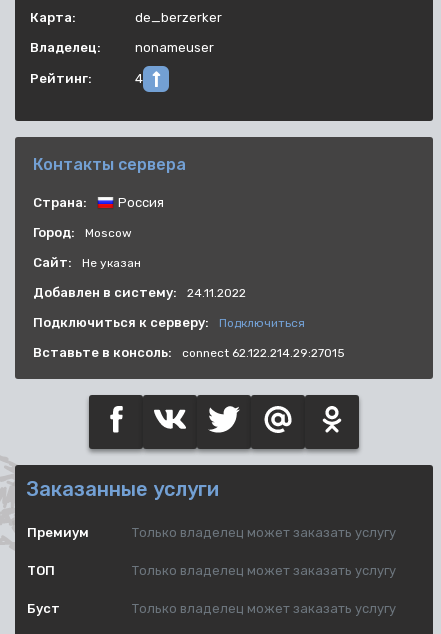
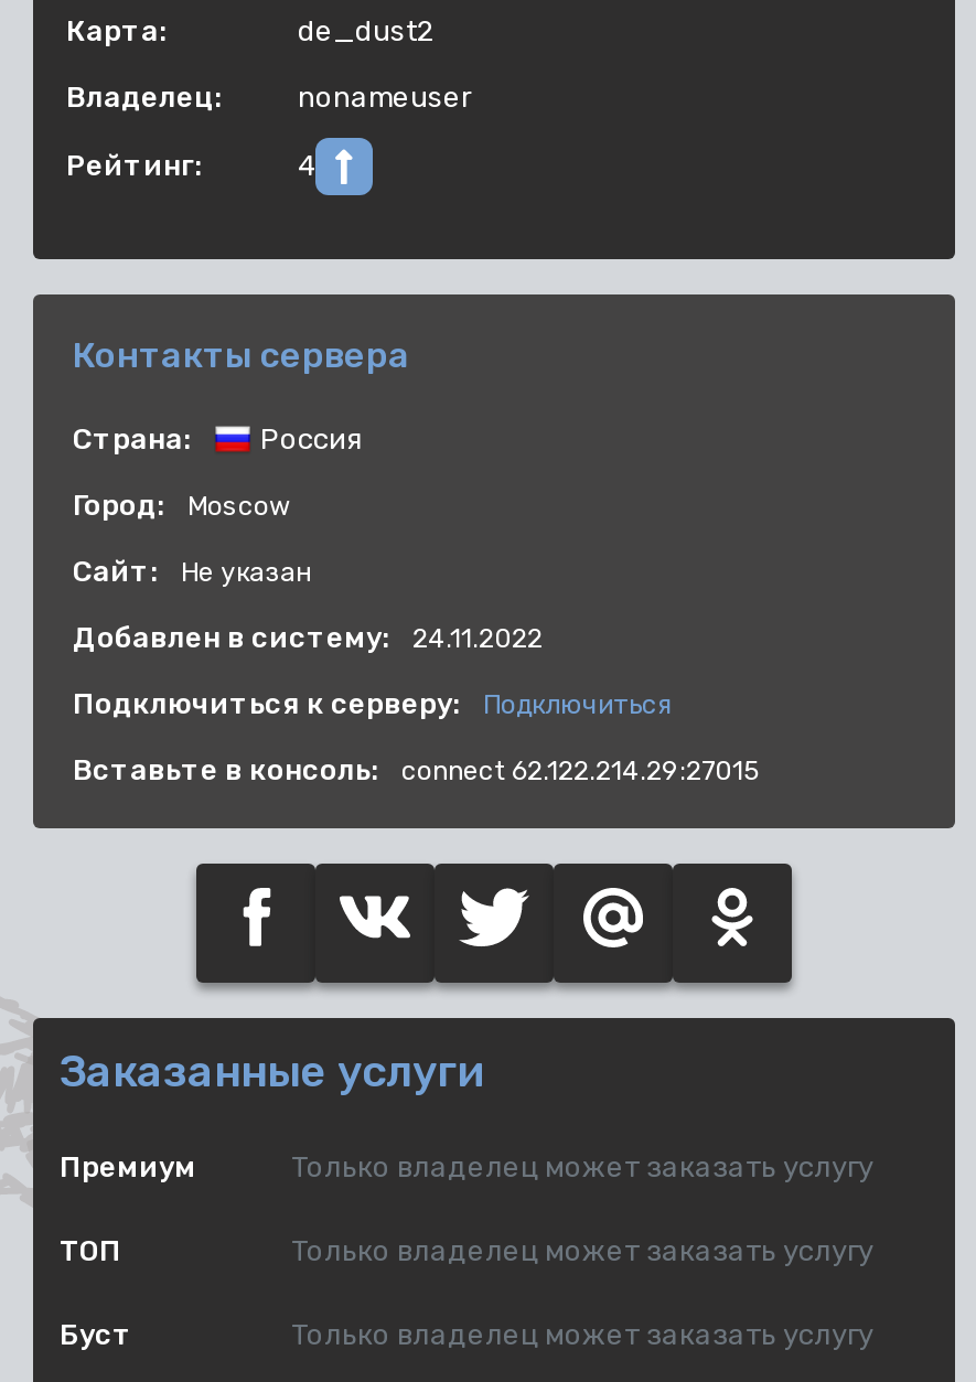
[135,10,222,25] de_berzerker -> [298,14,435,47] de_dust2

